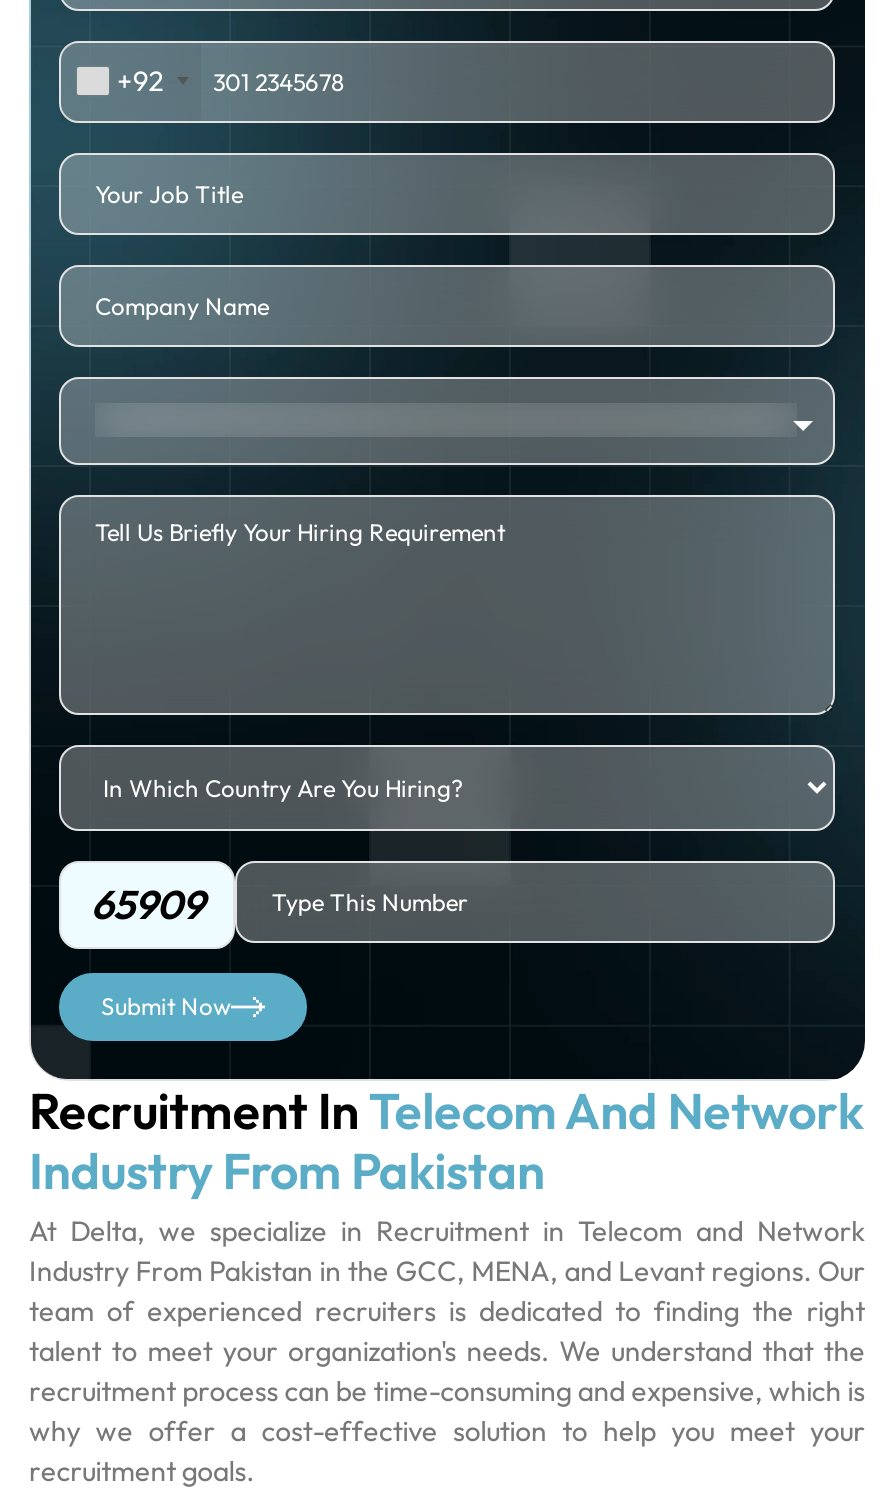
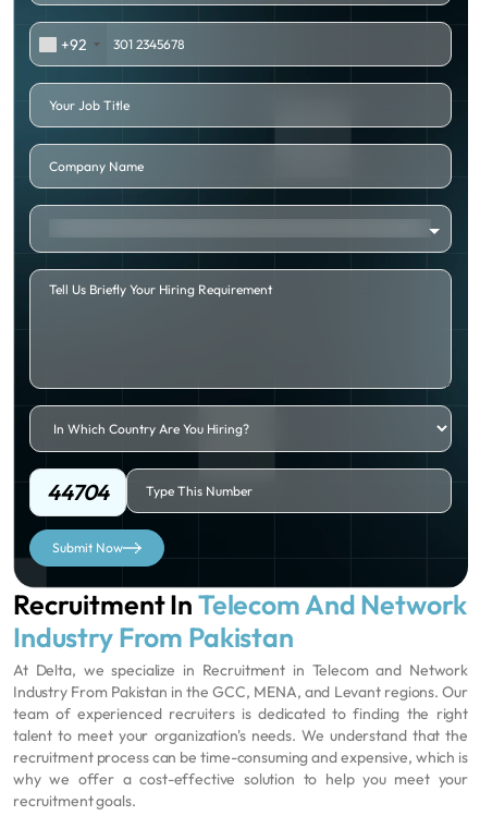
[91,879,204,929] 65909 -> [47,479,109,506] 44704

